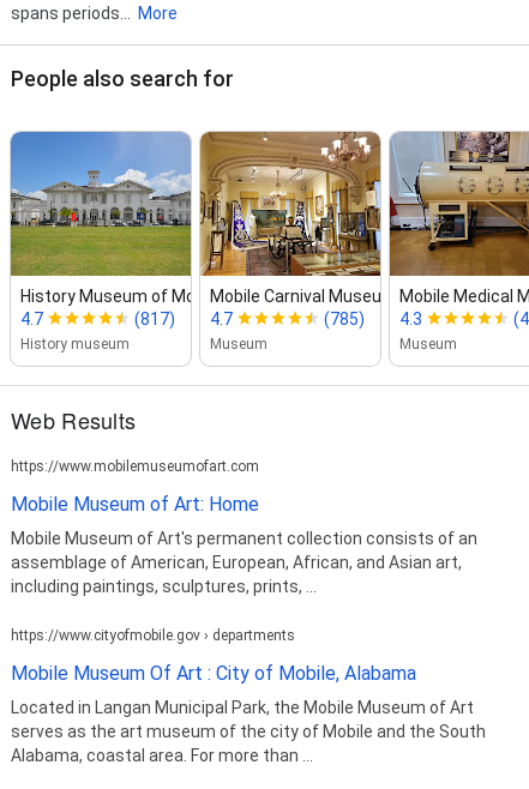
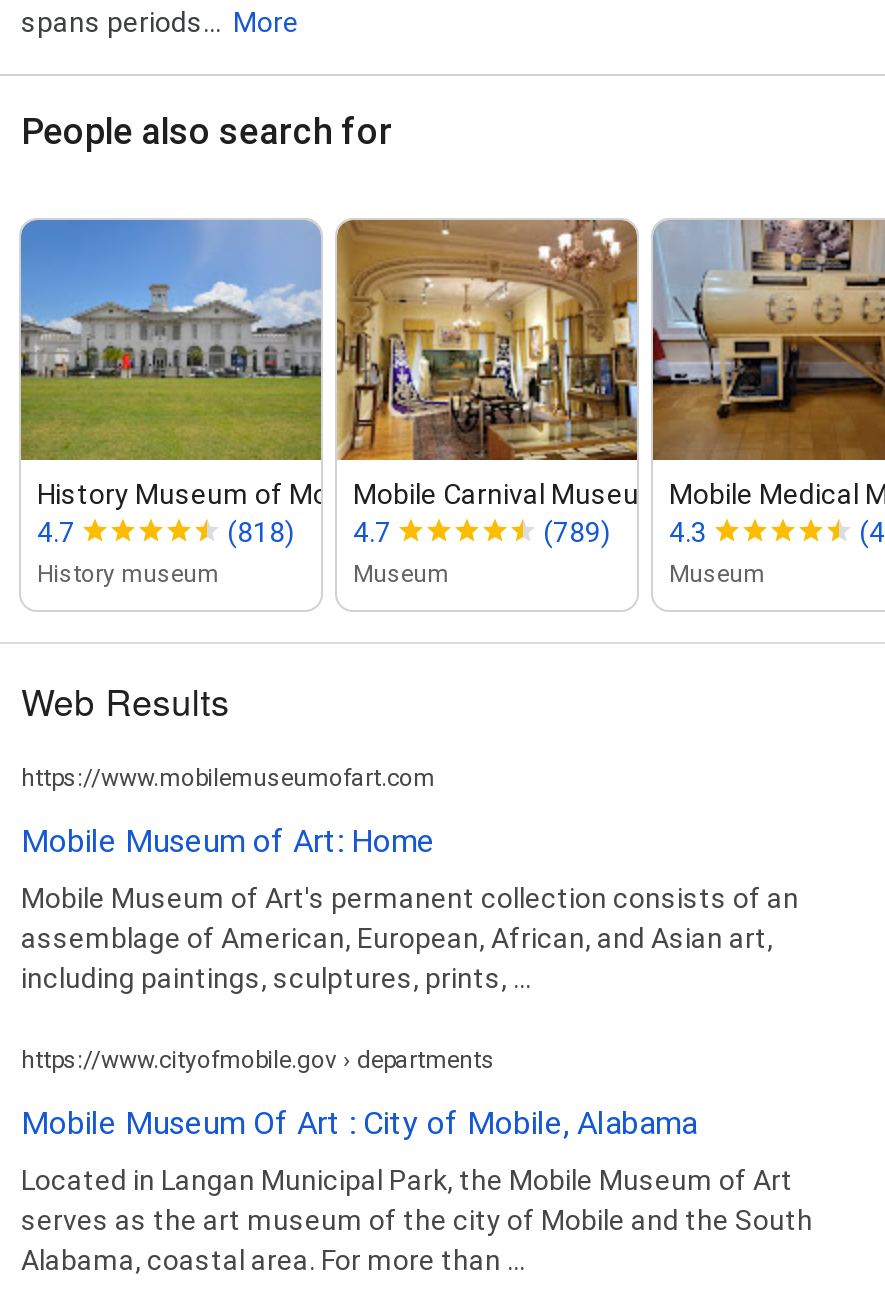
[134,309,233,328] (817) 4.7 -> [227,515,391,547] (818) 4.7
[324,309,422,328] (785) 4.3 -> [543,515,707,547] (789) 4.3

